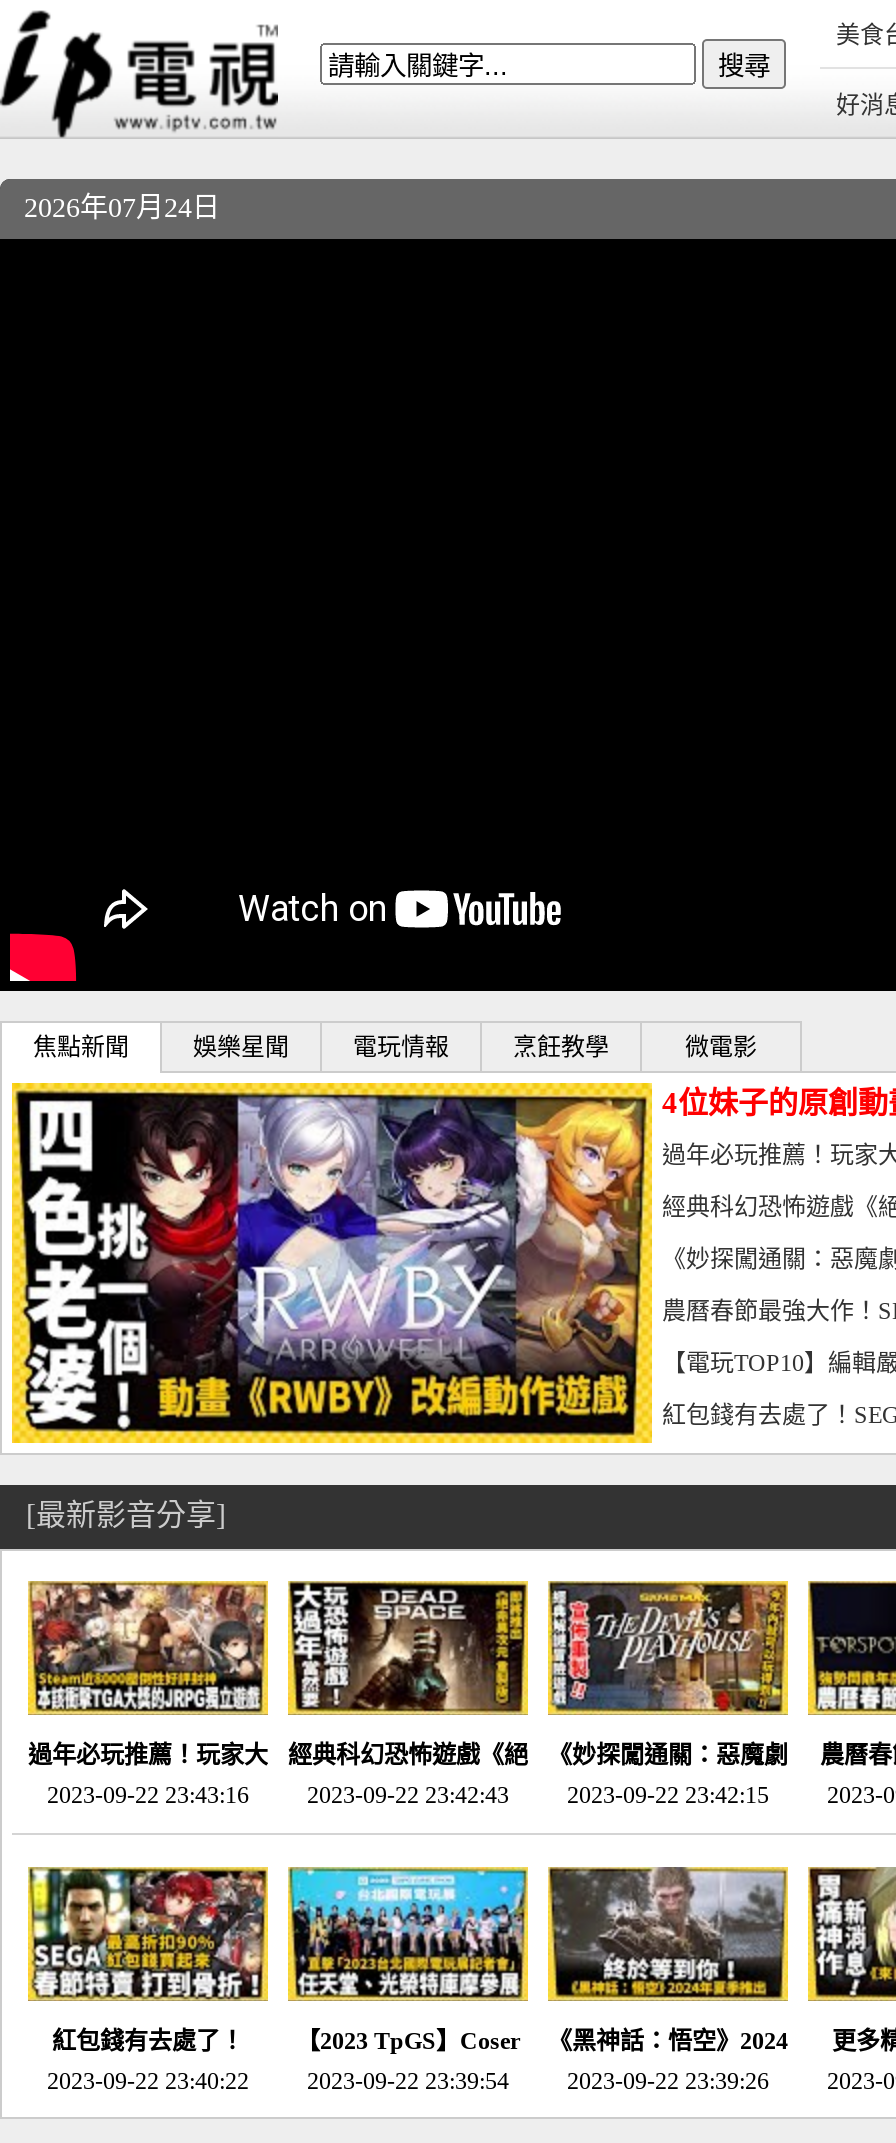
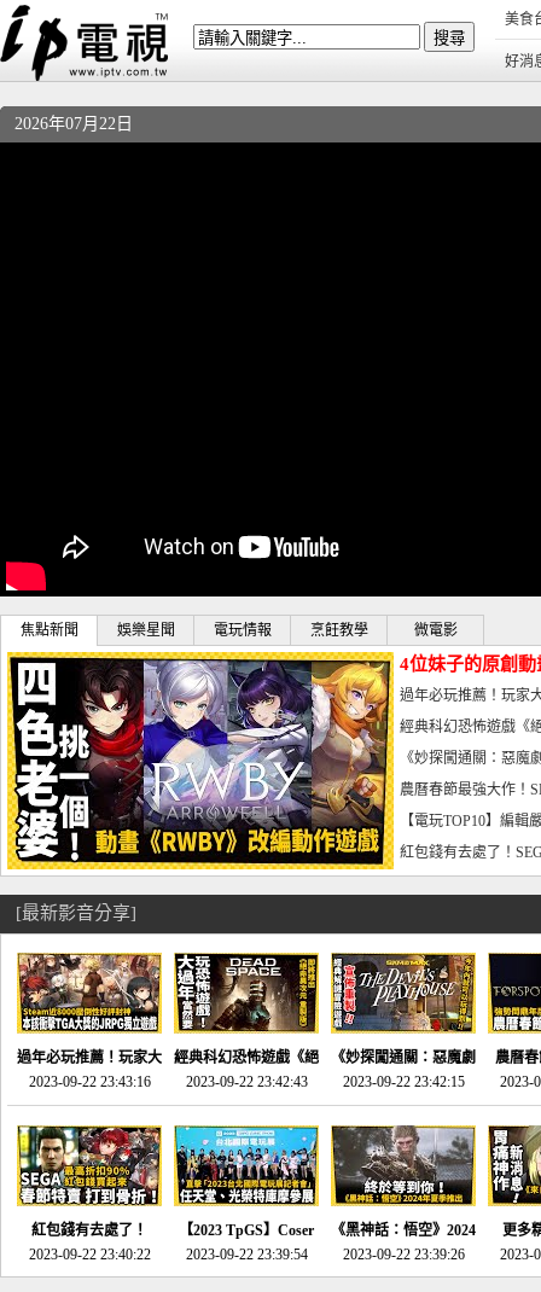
[0,193,220,223] 2026年07月24日 -> [0,115,133,133] 2026年07月22日

